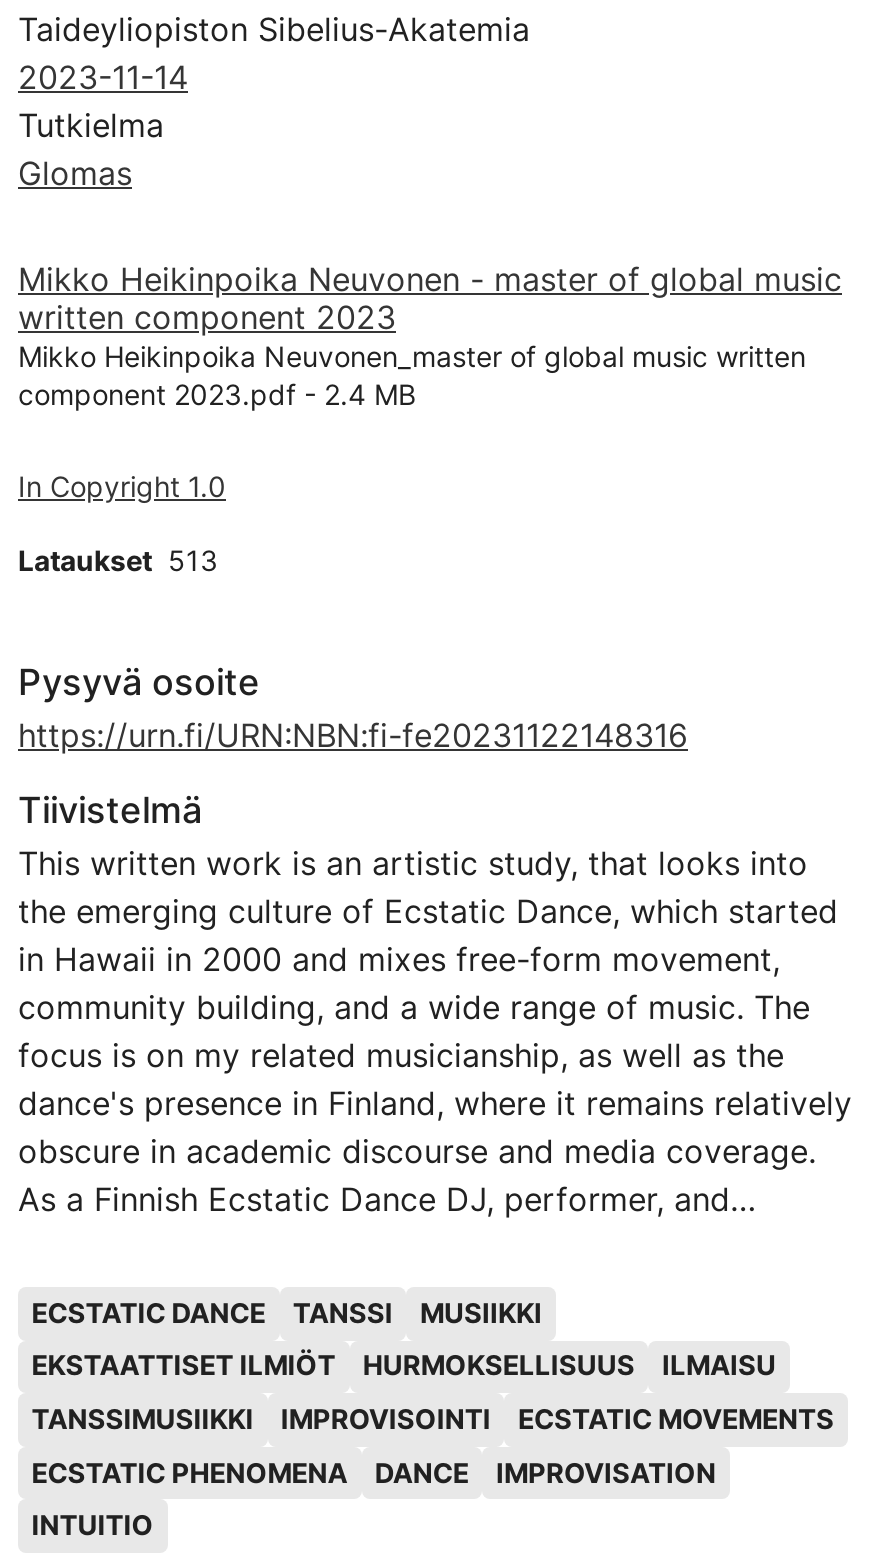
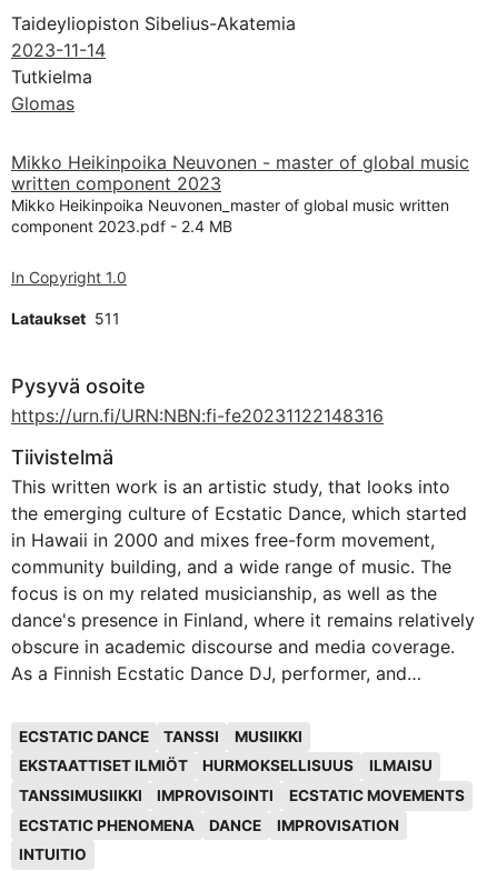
[18,543,218,577] Lataukset 513 -> [11,309,120,328] Lataukset 511

